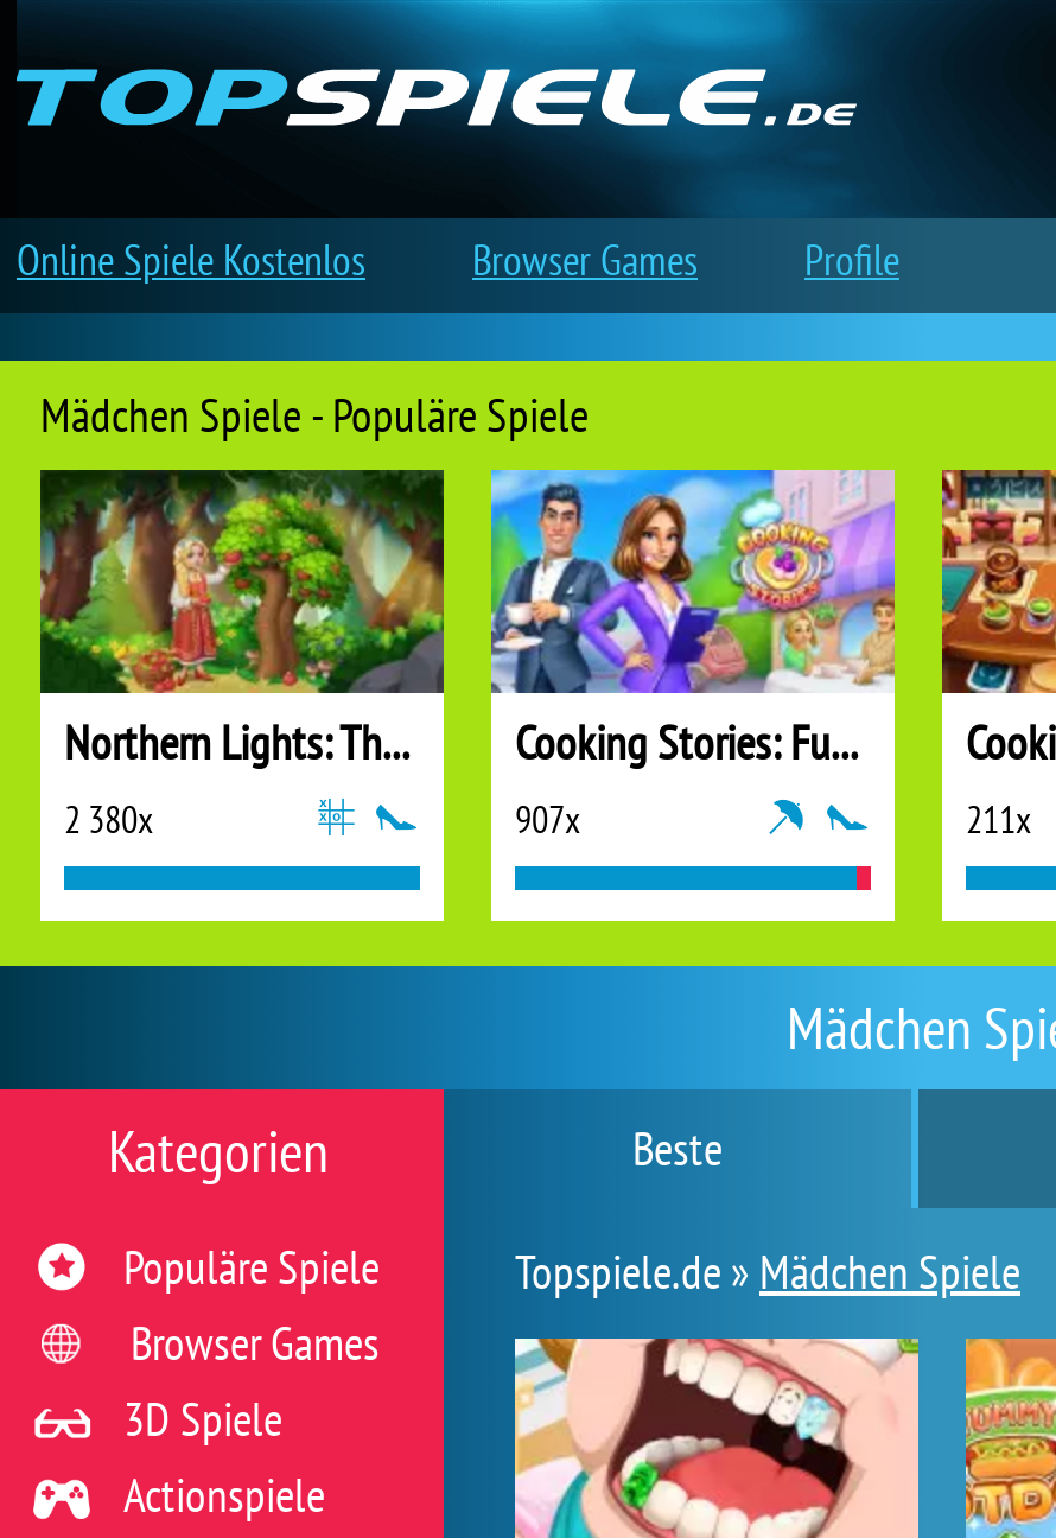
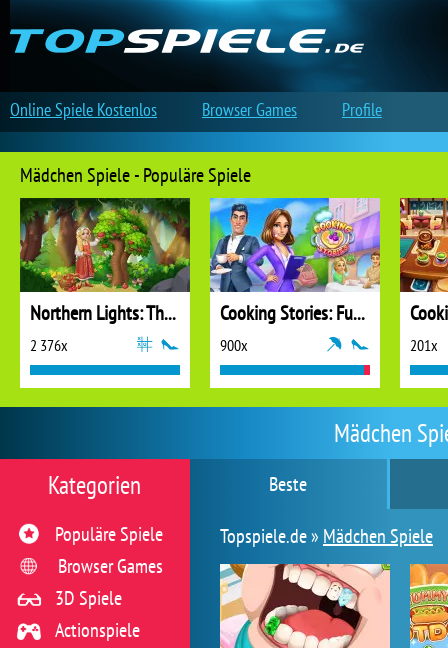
[64,795,154,843] 2 380x -> [30,335,68,355] 2 376x
[515,795,581,843] 907x -> [220,335,248,355] 900x
[966,795,1032,843] 211x -> [410,335,438,355] 201x

